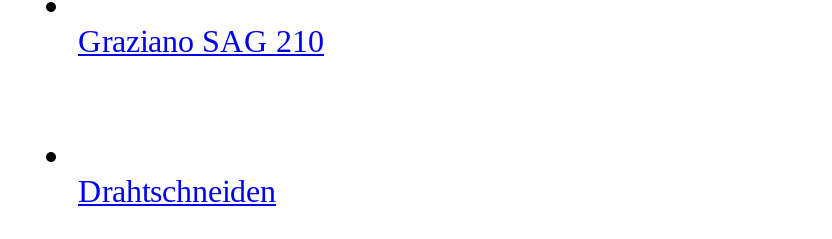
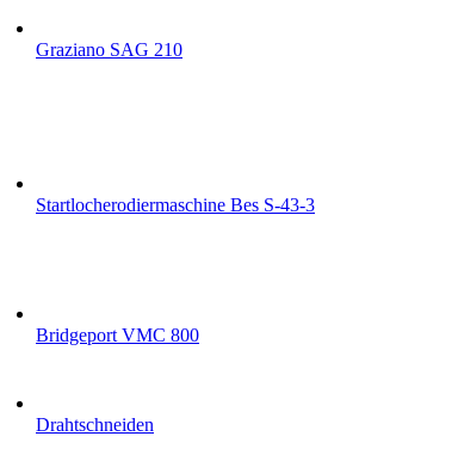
none -> [36,195,315,215] Startlocherodiermaschine Bes S-43-3
none -> [36,325,199,346] Bridgeport VMC 800

